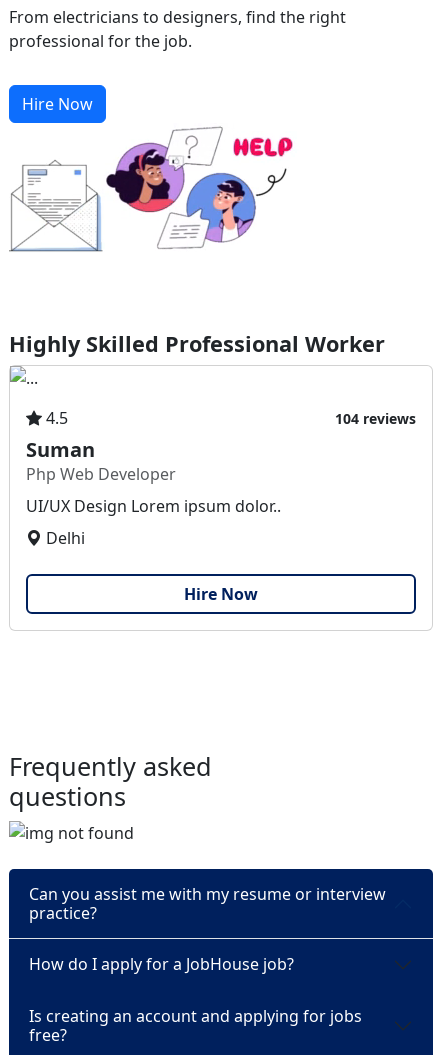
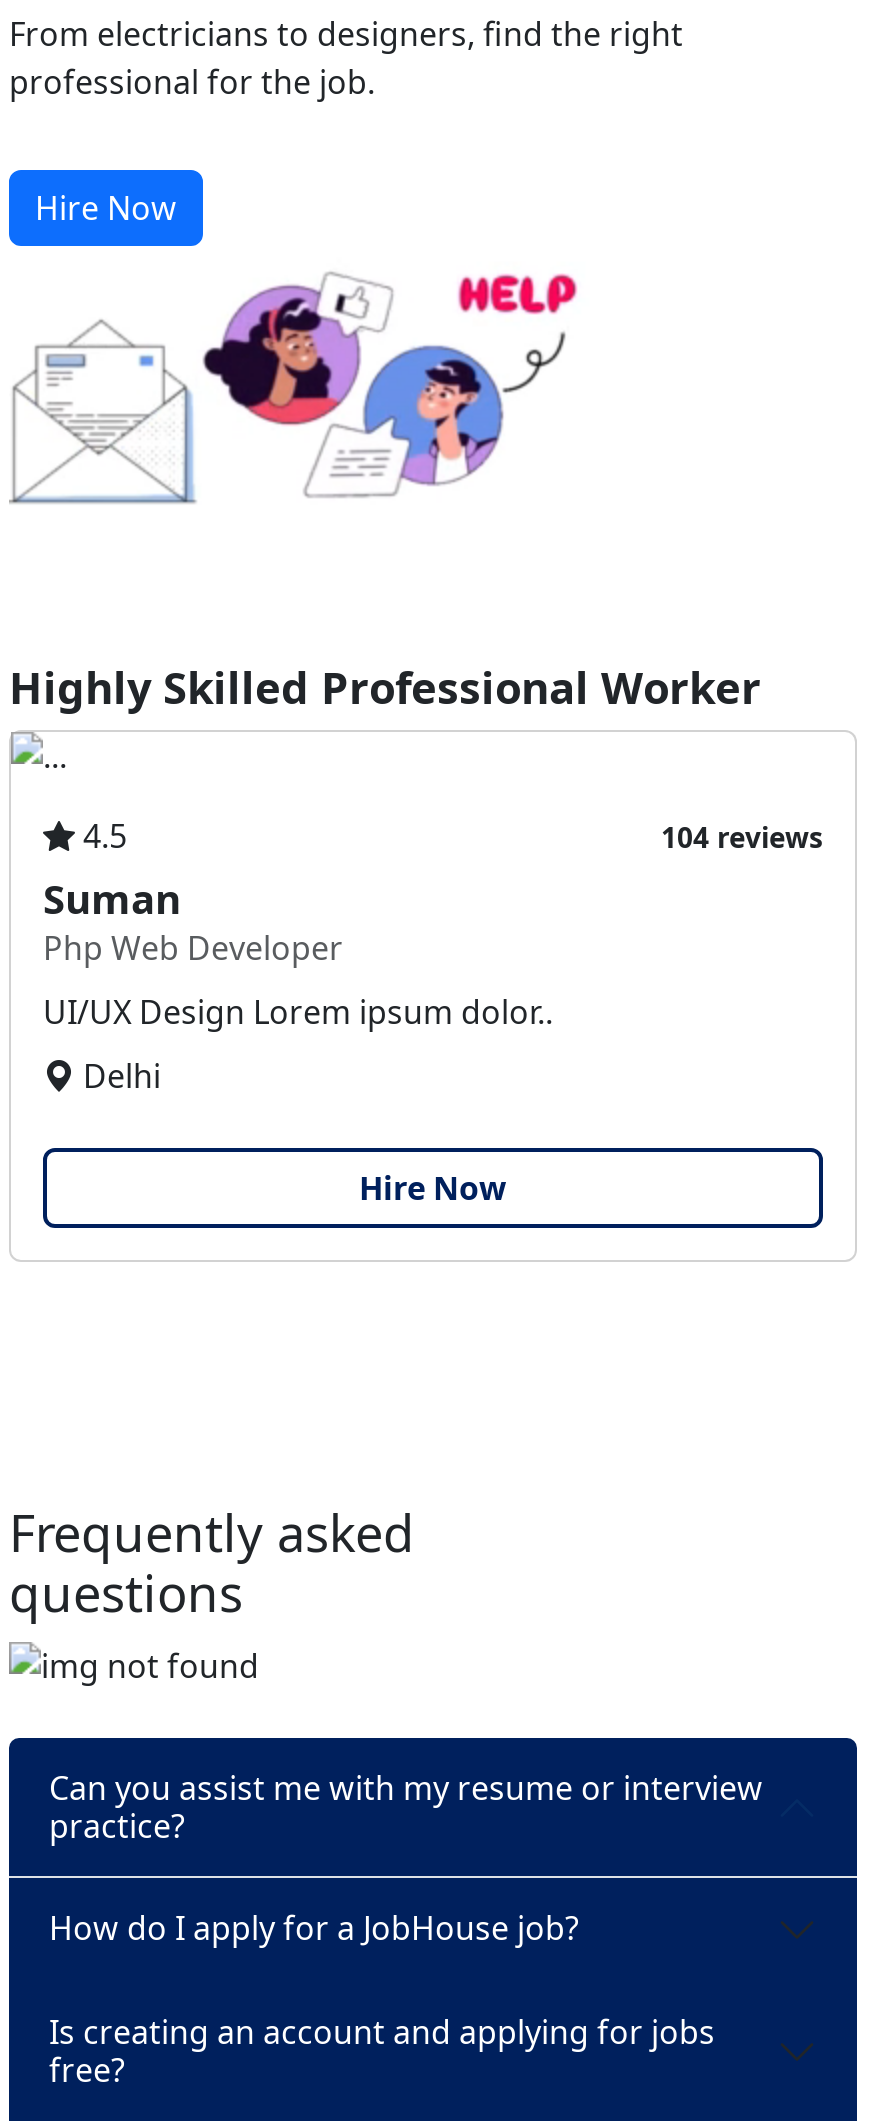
[164,126,223,166] [image] -> [317,256,399,330] [image]
[22,164,87,214] [image] -> [47,336,159,434] [image]

